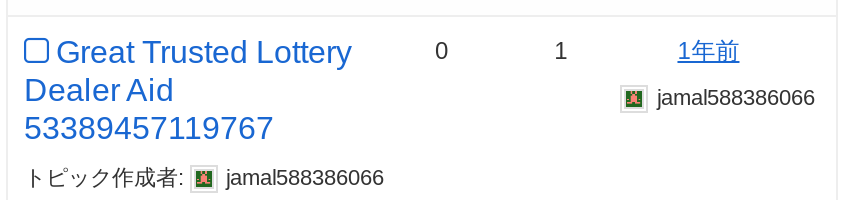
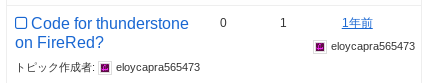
[24,36,352,146] Great Trusted Lottery | Dealer Aid | 53389457119767 -> [15,15,189,51] Code for thunderstone | on FireRed?
[657,86,815,110] jamal588386066 -> [331,40,415,52] eloycapra565473
[24,166,384,190] トピック作成者: jamal588386066 -> [15,61,200,73] トピック作成者: eloycapra565473

